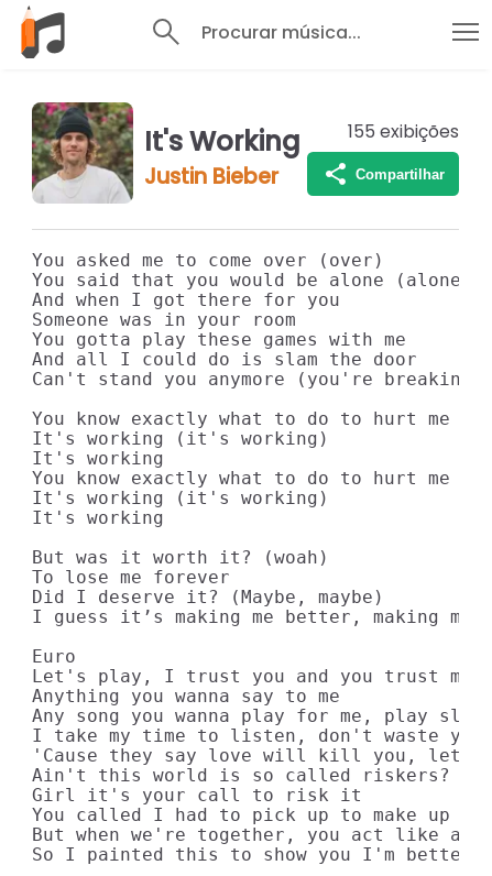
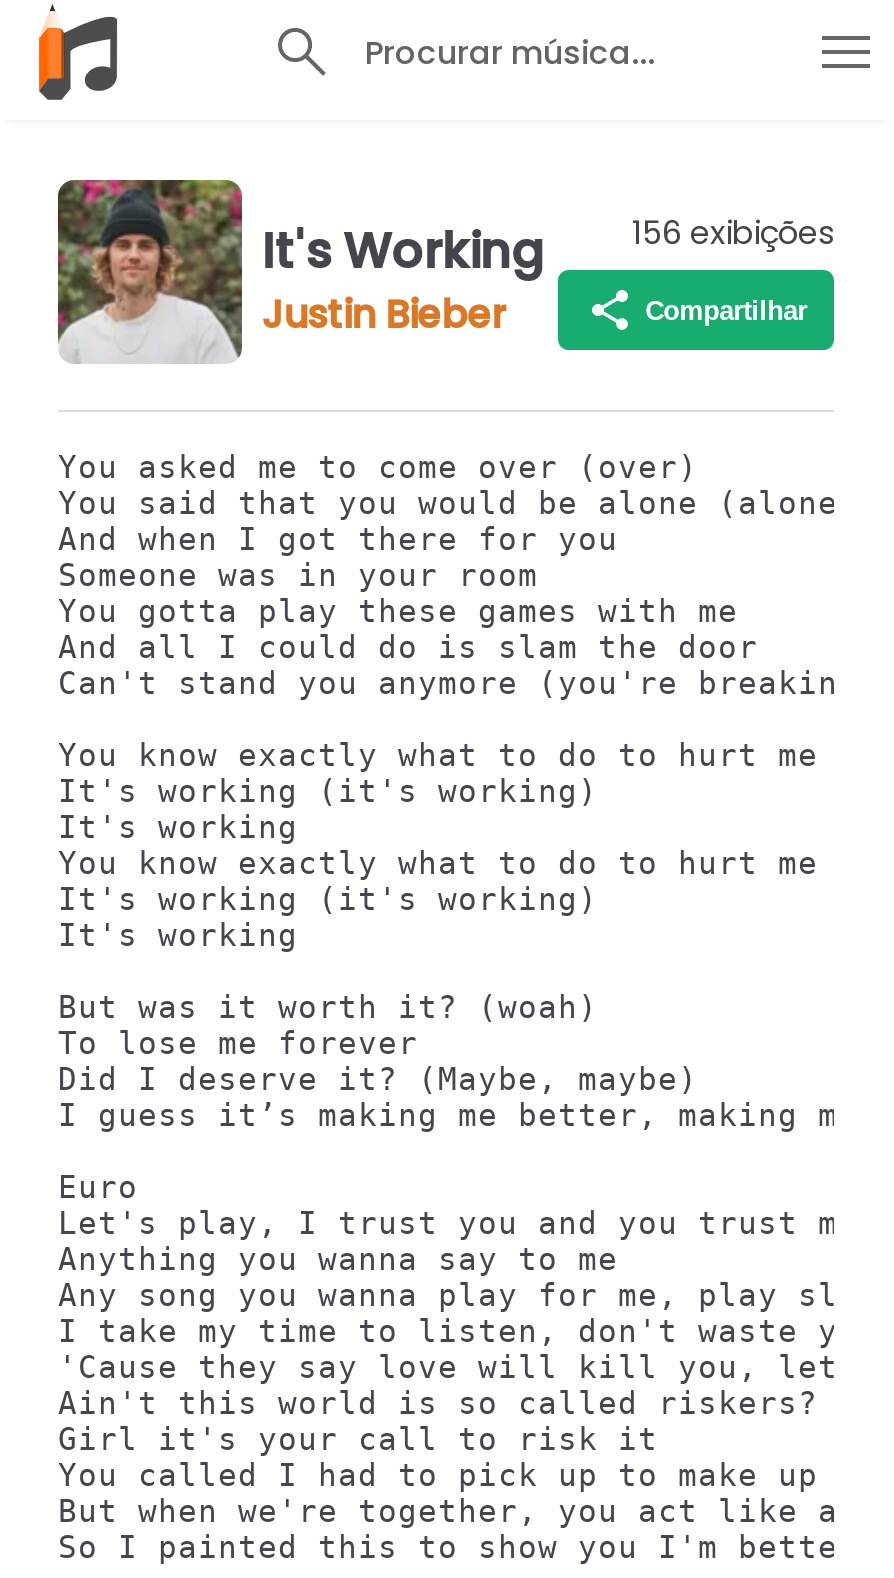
[144,119,459,159] It's Working 155 exibições -> [261,209,834,283] It's Working 156 exibições

